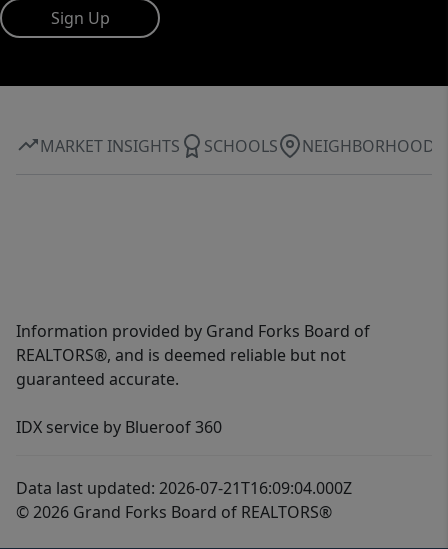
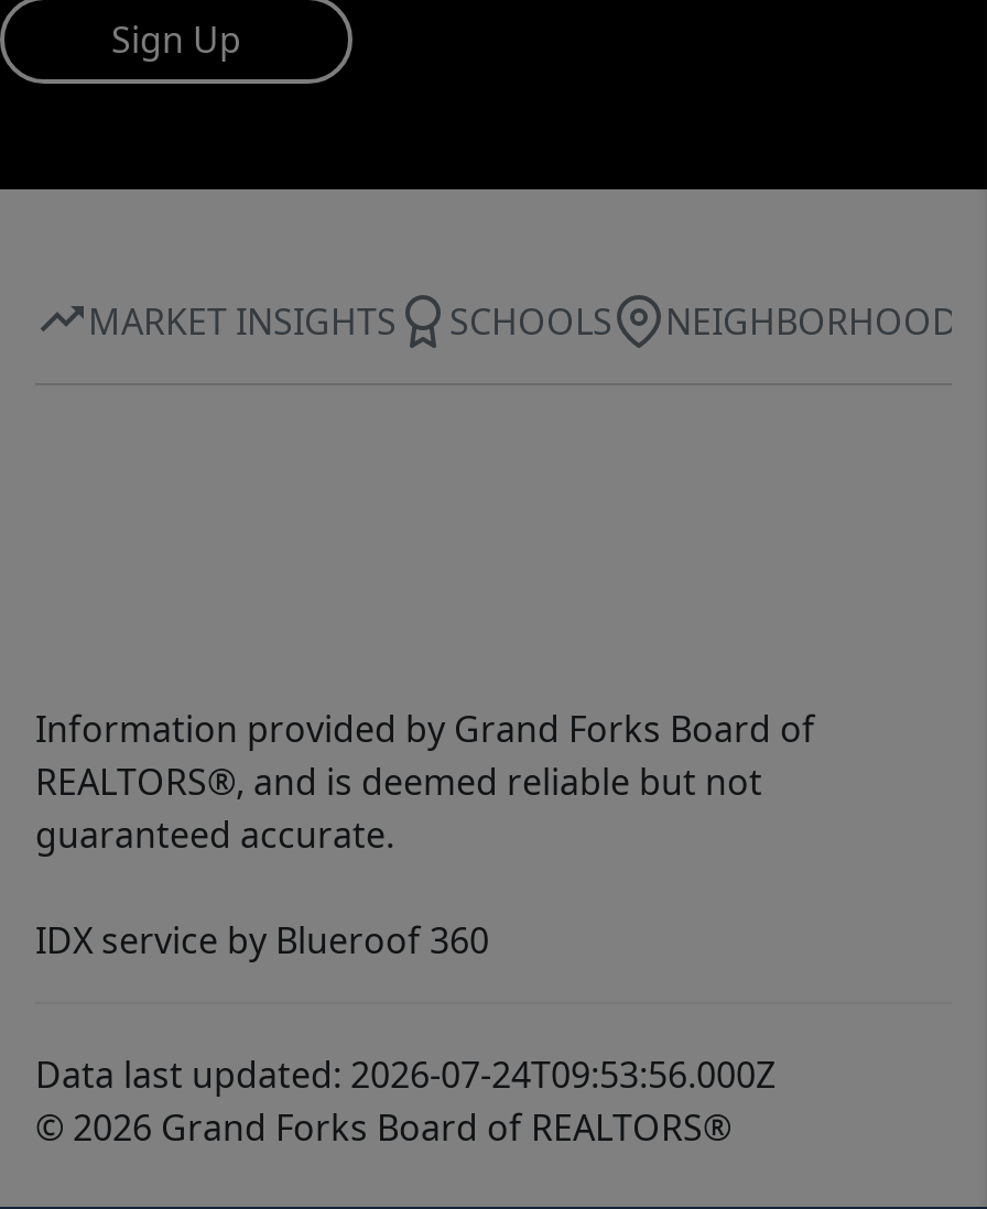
[16,477,352,499] Data last updated: 2026-07-21T16:09:04.000Z -> [35,1051,775,1100] Data last updated: 2026-07-24T09:53:56.000Z

